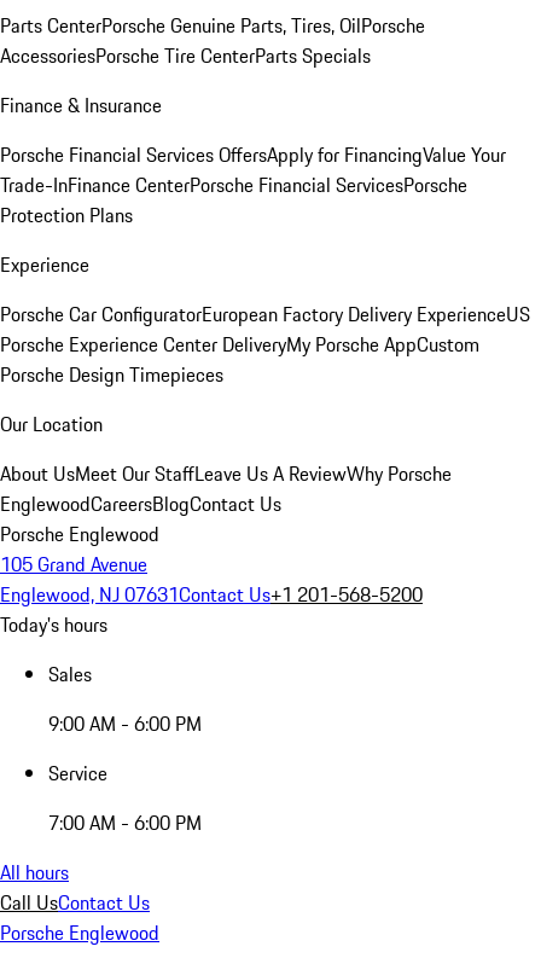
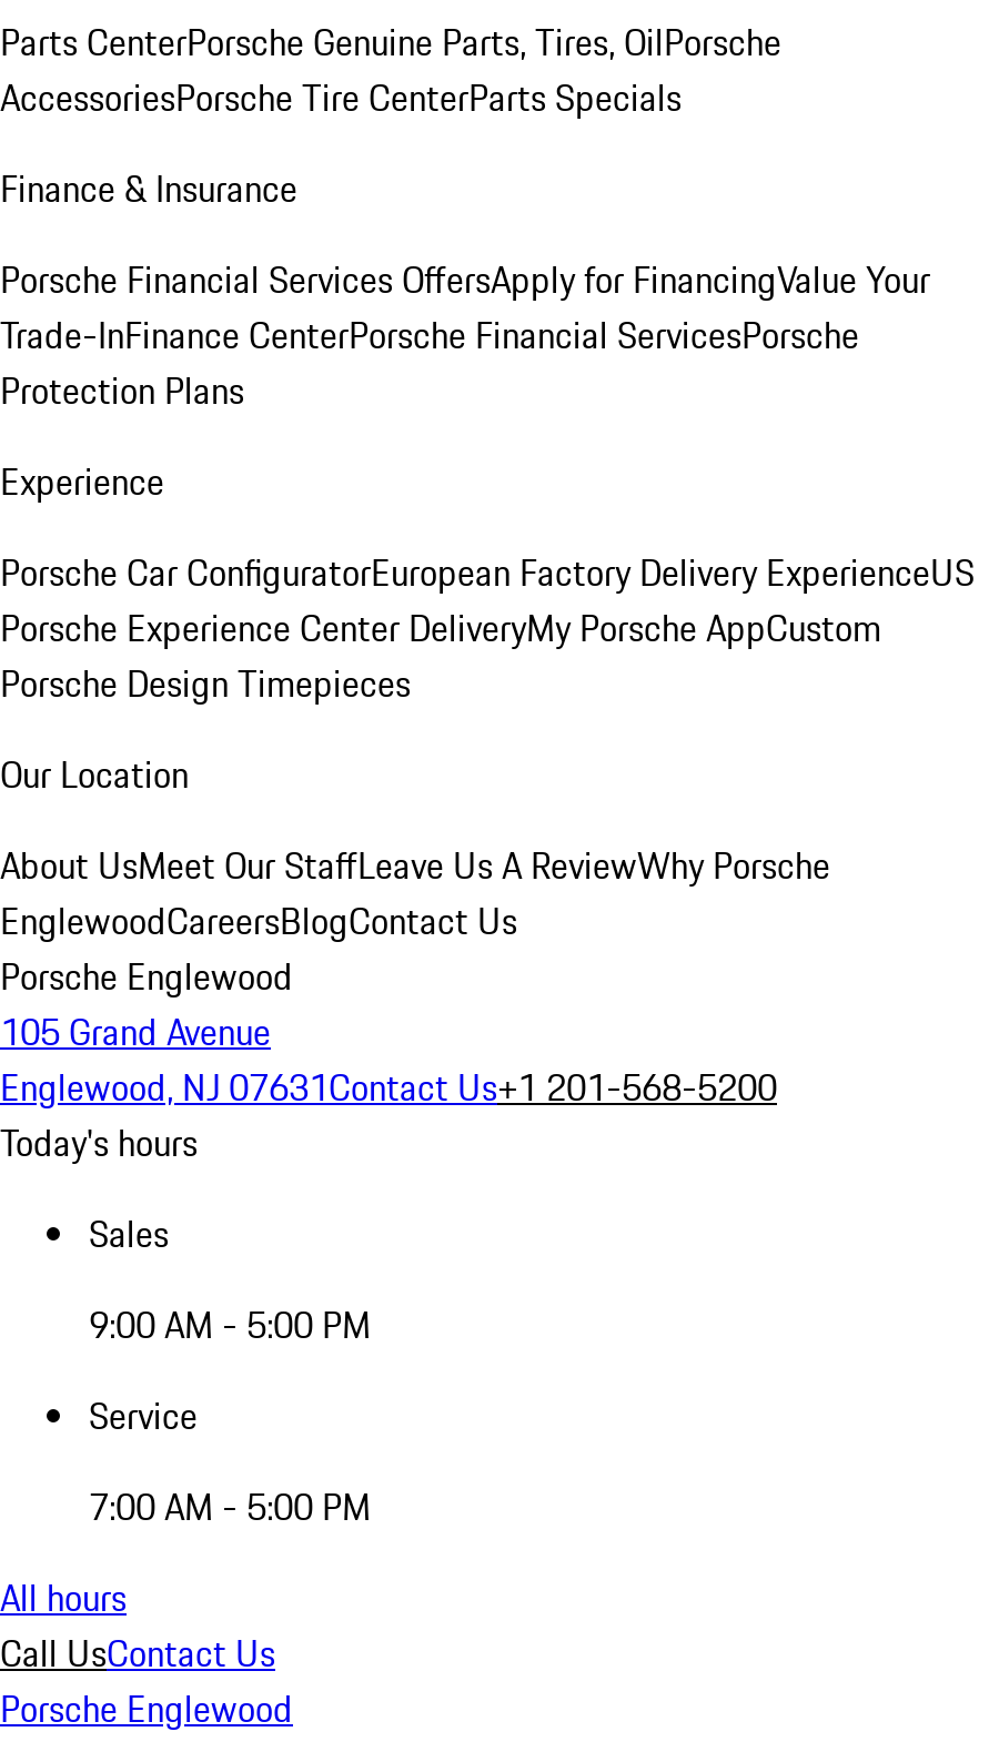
[48,709,202,738] 9:00 AM - 6:00 PM -> [89,1298,371,1351] 9:00 AM - 5:00 PM
[48,808,202,837] 7:00 AM - 6:00 PM -> [89,1480,371,1533] 7:00 AM - 5:00 PM

